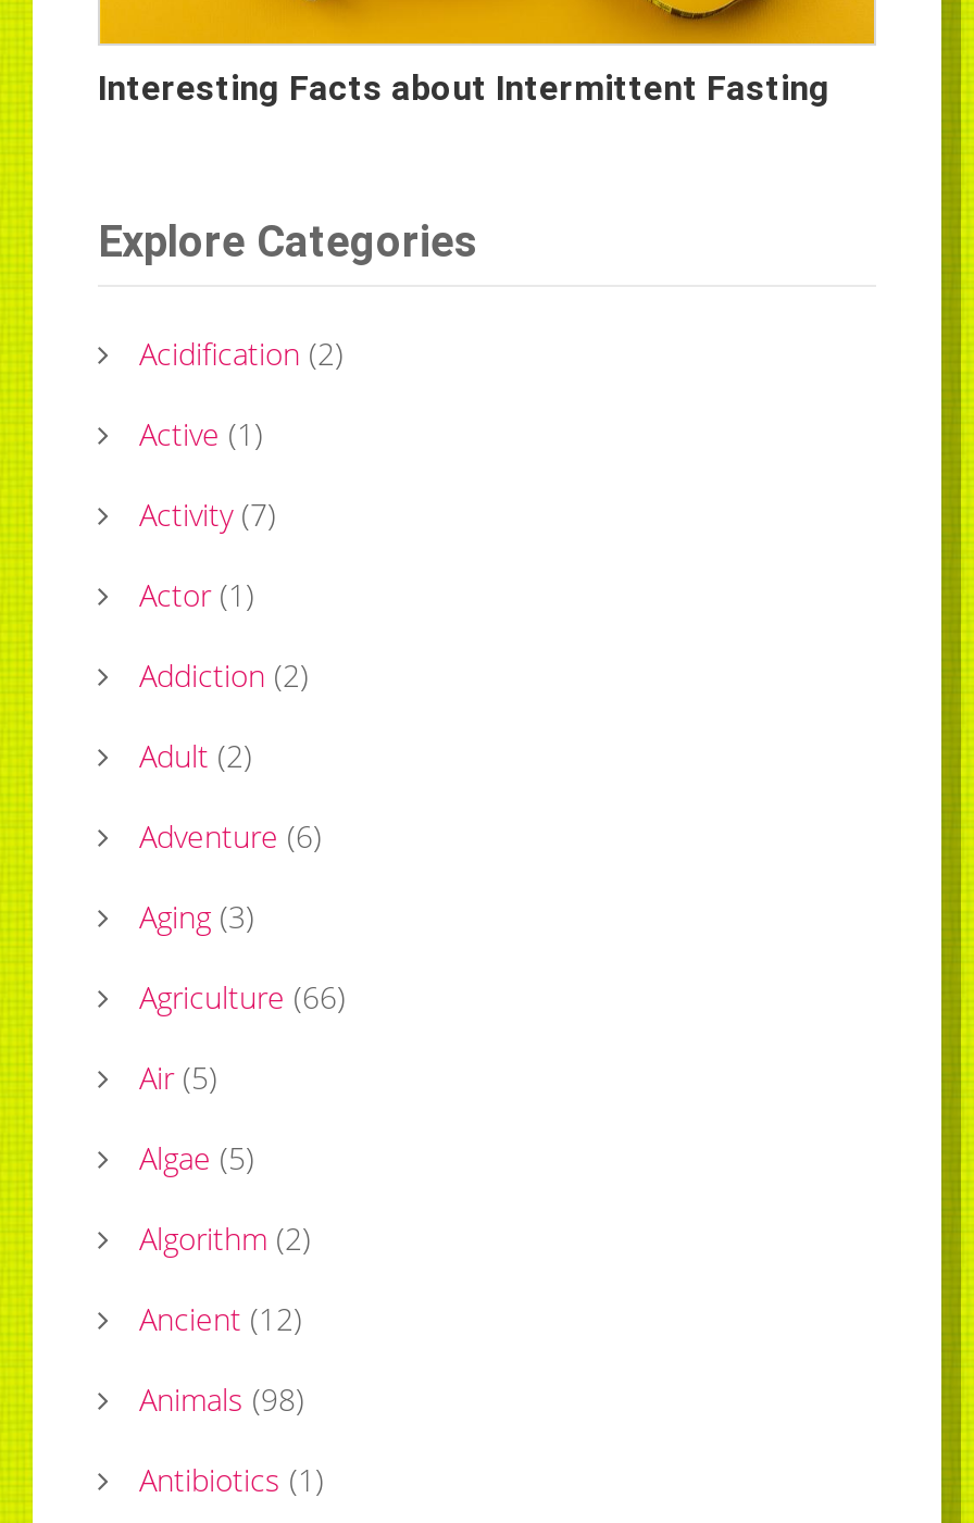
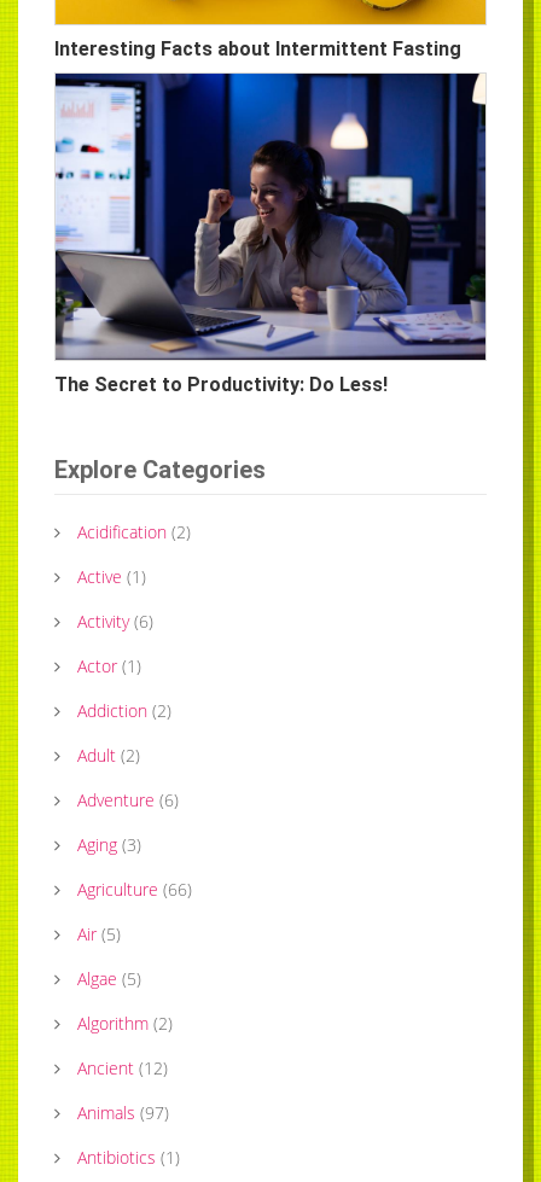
none -> [54,72,487,396] [image] | The Secret to Productivity: Do Less!
[139,493,276,534] Activity (7) -> [77,610,153,633] Activity (6)
[139,1378,304,1419] Animals (98) -> [77,1101,169,1124] Animals (97)

